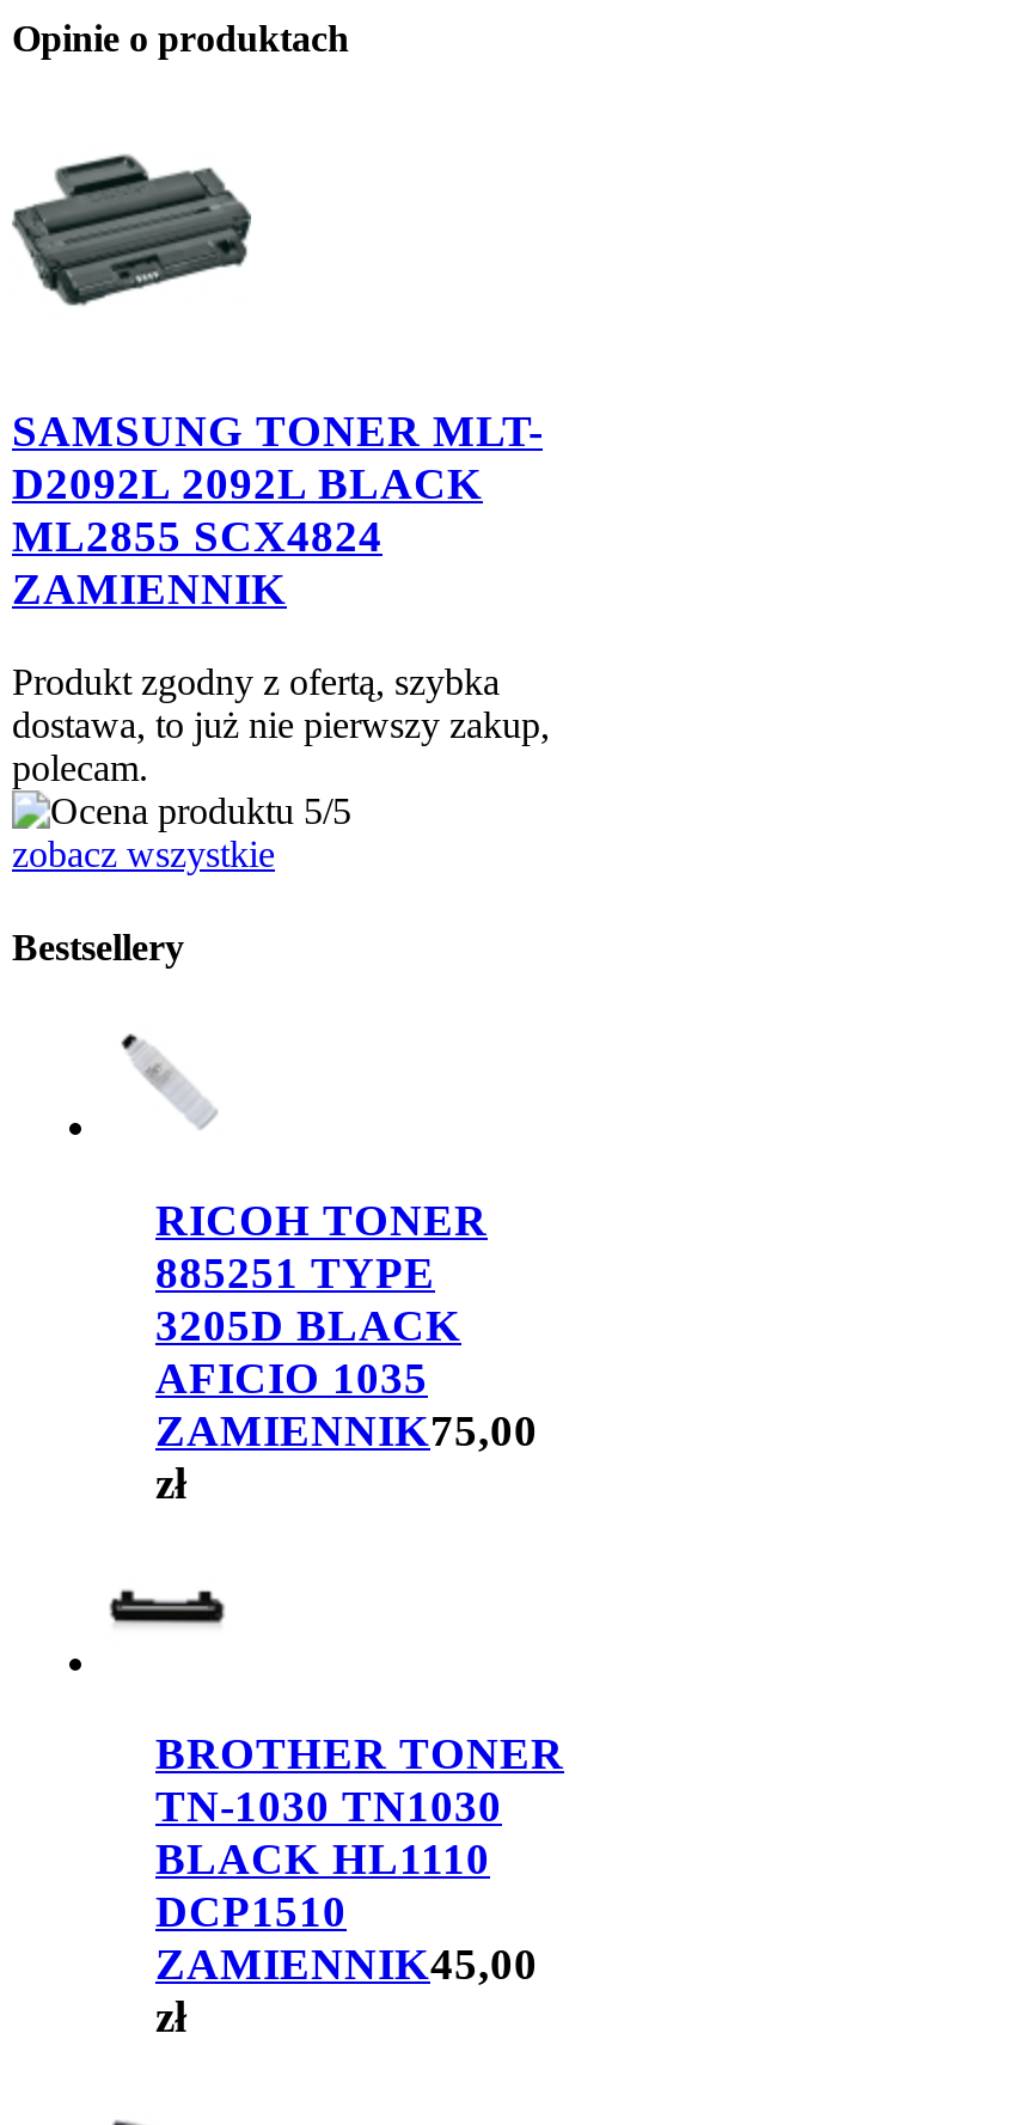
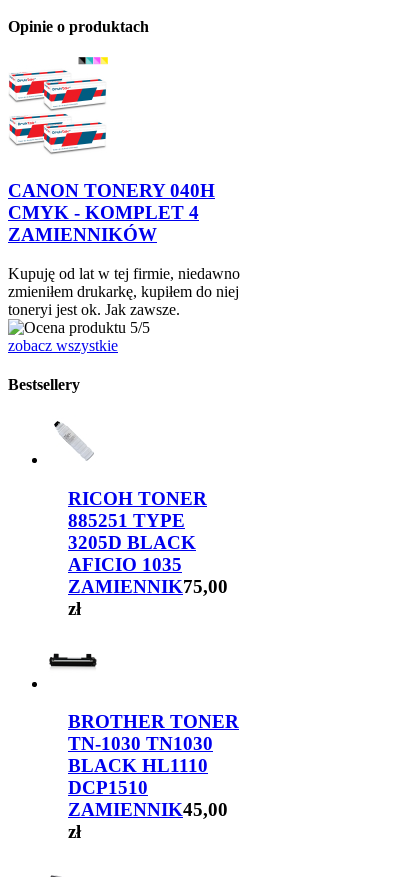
[12,154,543,613] [image] | SAMSUNG TONER MLT- | D2092L 2092L BLACK | ML2855 SCX4824 | ZAMIENNIK -> [8,56,215,245] [image] | CANON TONERY 040H | CMYK - KOMPLET 4 | ZAMIENNIKÓW
[12,660,550,787] Produkt zgodny z ofertą, szybka | dostawa, to już nie pierwszy zakup, | polecam. -> [8,265,240,318] Kupuję od lat w tej firmie, niedawno | zmieniłem drukarkę, kupiłem do niej | toneryi jest ok. Jak zawsze.

